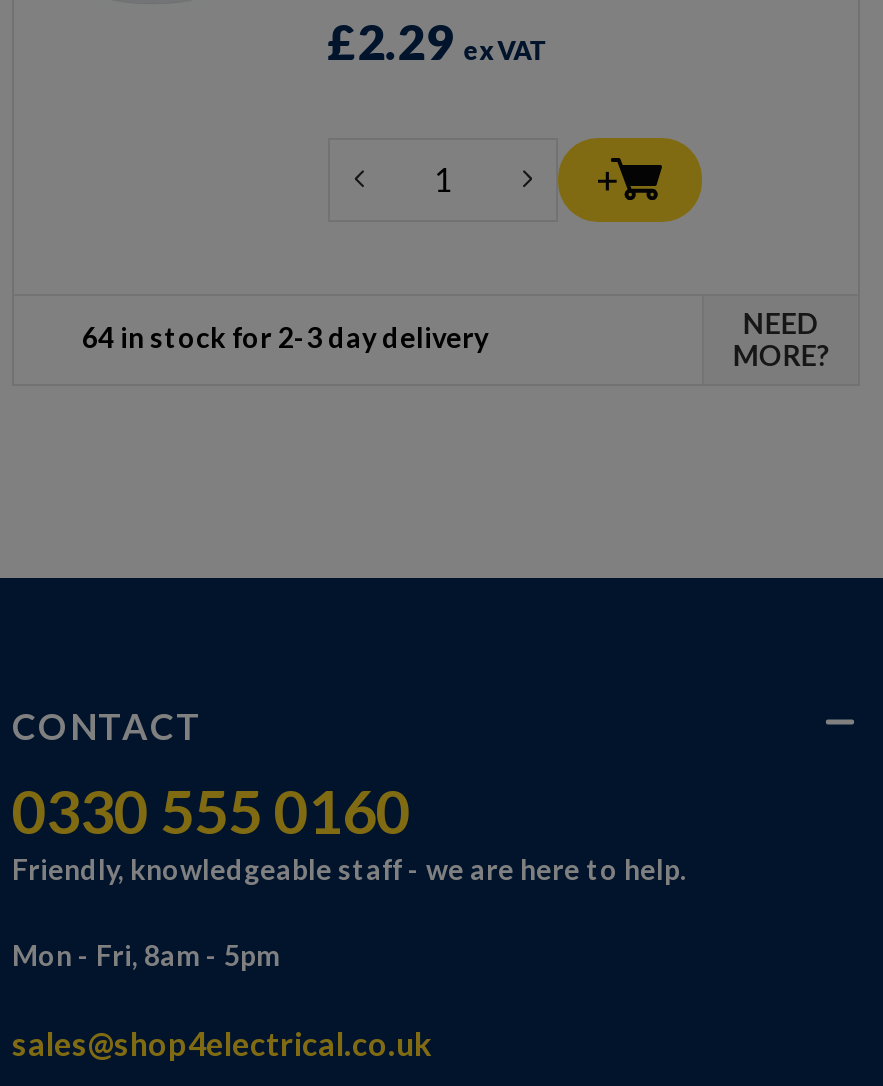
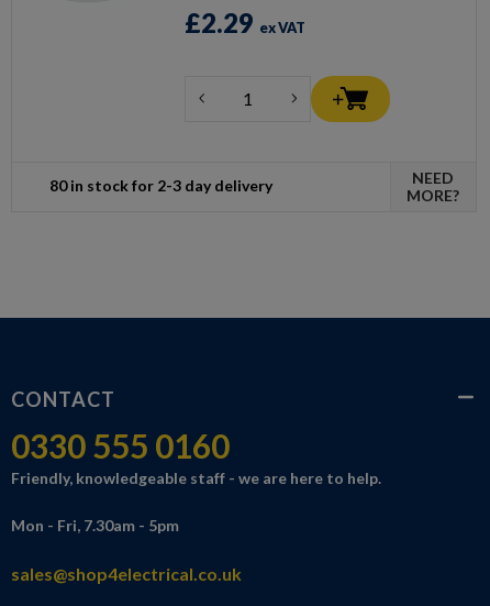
[82,321,488,355] 64 in stock for 2-3 day delivery -> [49,176,272,195] 80 in stock for 2-3 day delivery
[12,938,280,972] Mon - Fri, 8am - 5pm -> [11,516,179,534] Mon - Fri, 7.30am - 5pm

